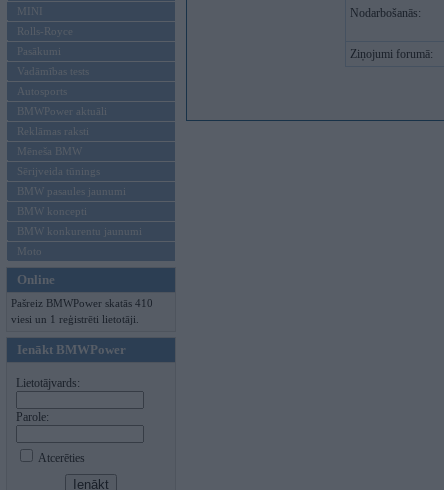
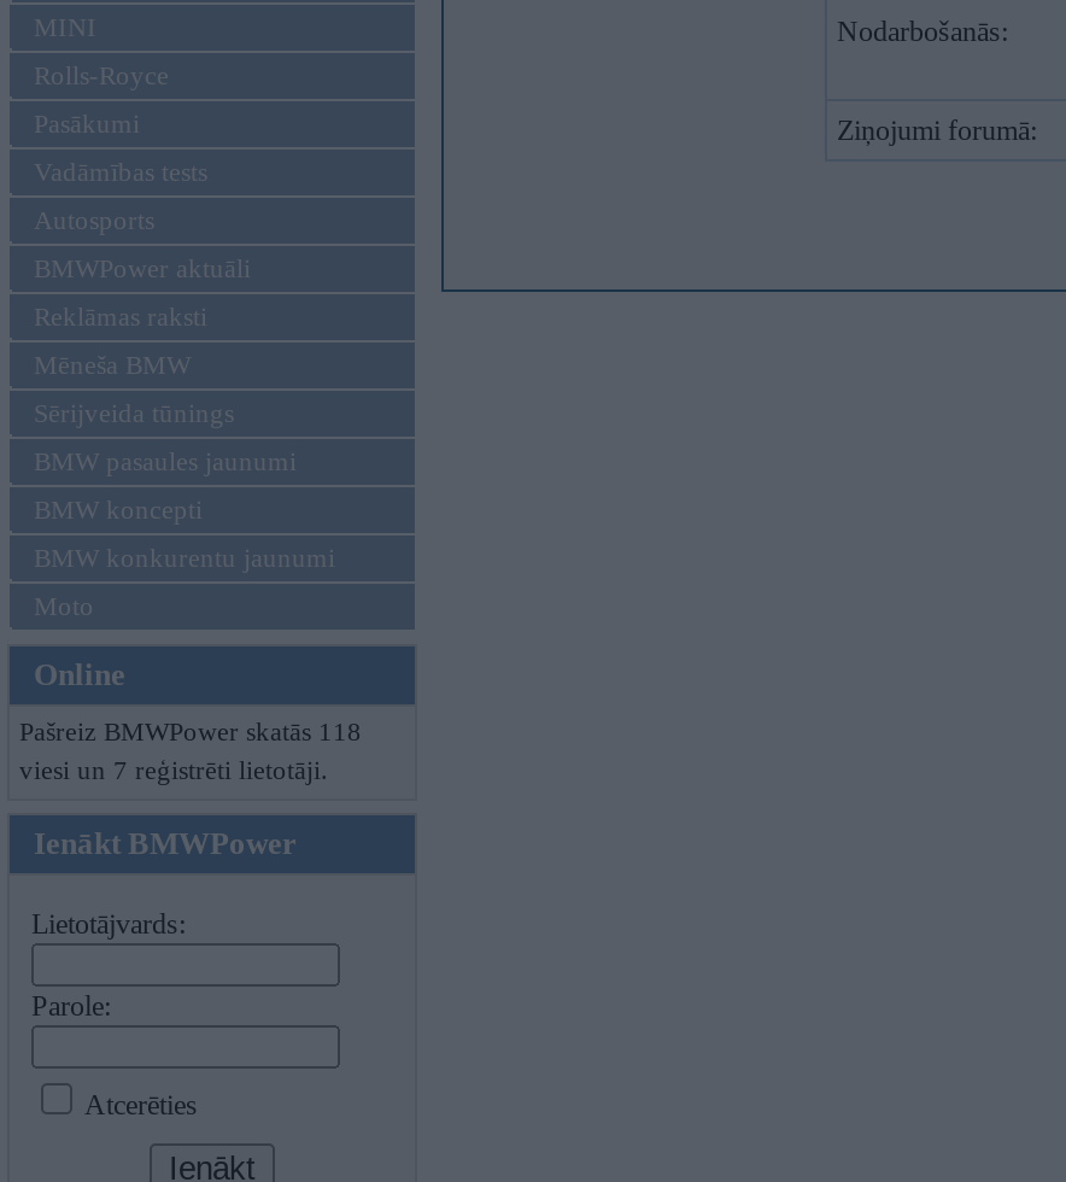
[11,297,153,309] Pašreiz BMWPower skatās 410 -> [19,716,362,745] Pašreiz BMWPower skatās 118
[11,313,139,325] viesi un 1 reģistrēti lietotāji. -> [19,755,328,784] viesi un 7 reģistrēti lietotāji.

